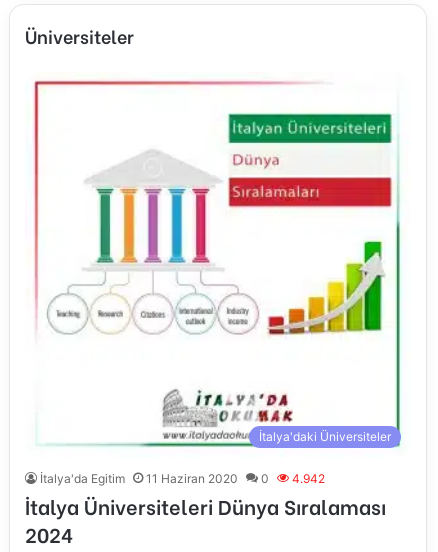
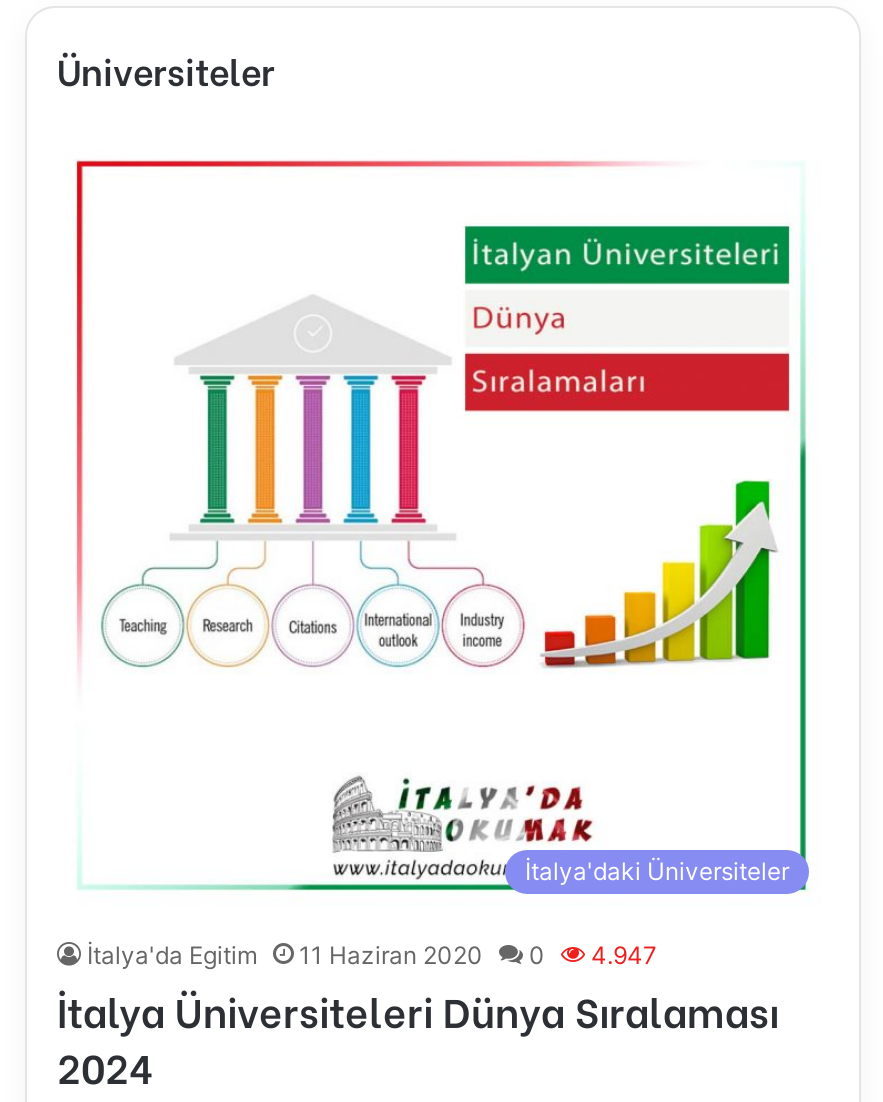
[40,471,325,486] İtalya'da Egitim 11 Haziran 2020 0 4.942 -> [87,940,657,970] İtalya'da Egitim 11 Haziran 2020 0 4.947

